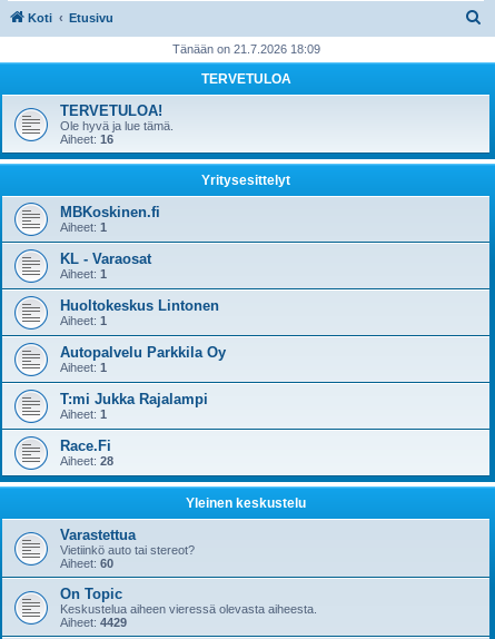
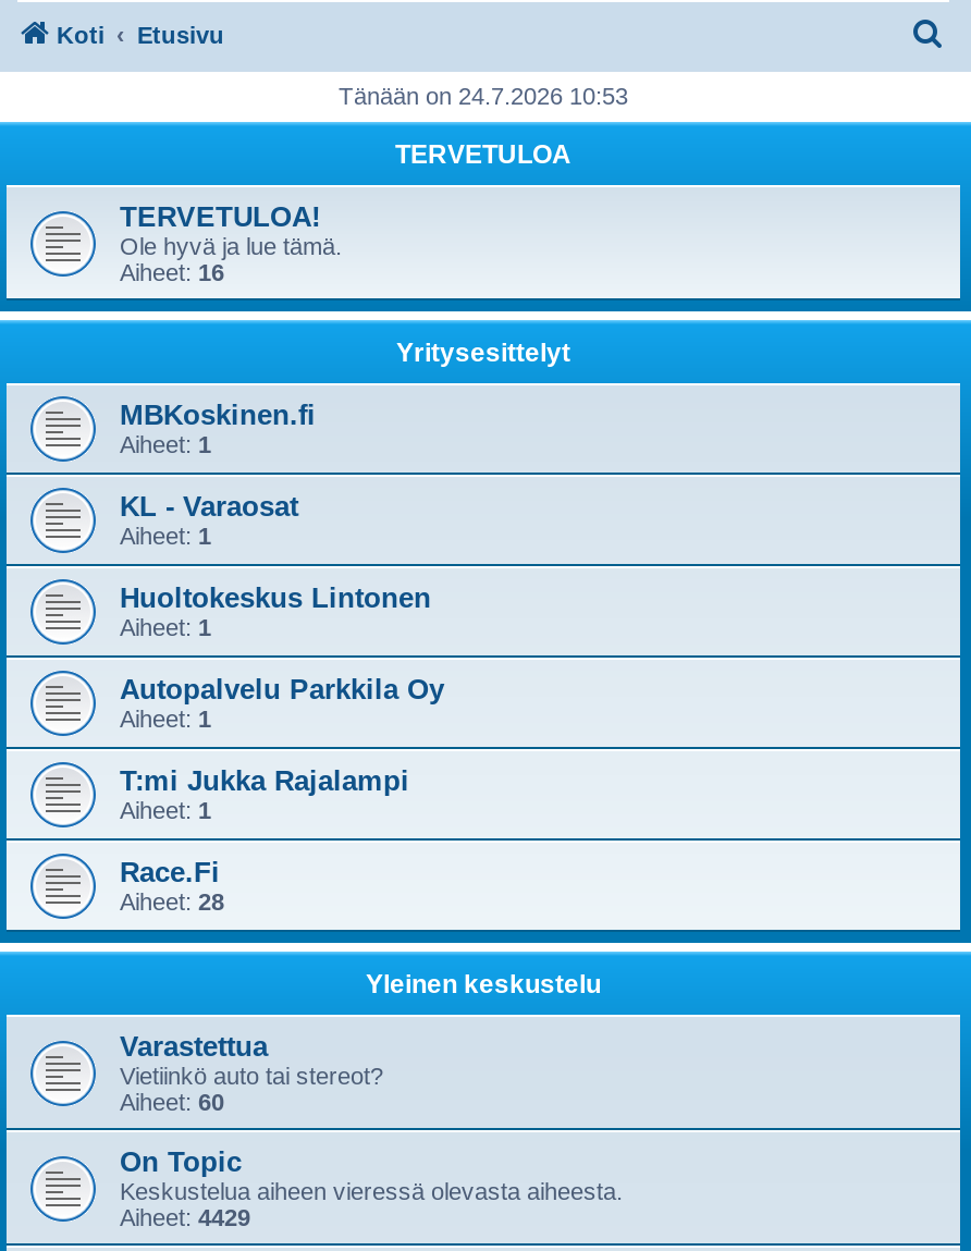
[172,42,320,56] Tänään on 21.7.2026 18:09 -> [339,83,628,109] Tänään on 24.7.2026 10:53

